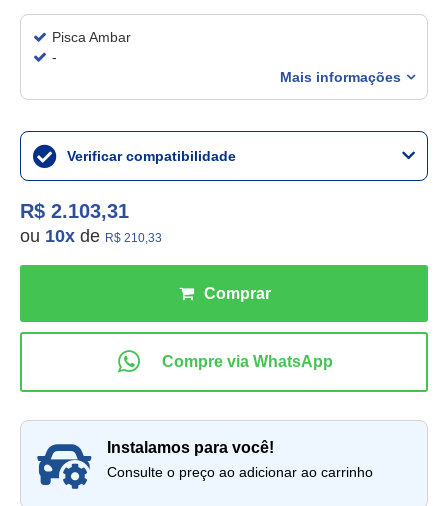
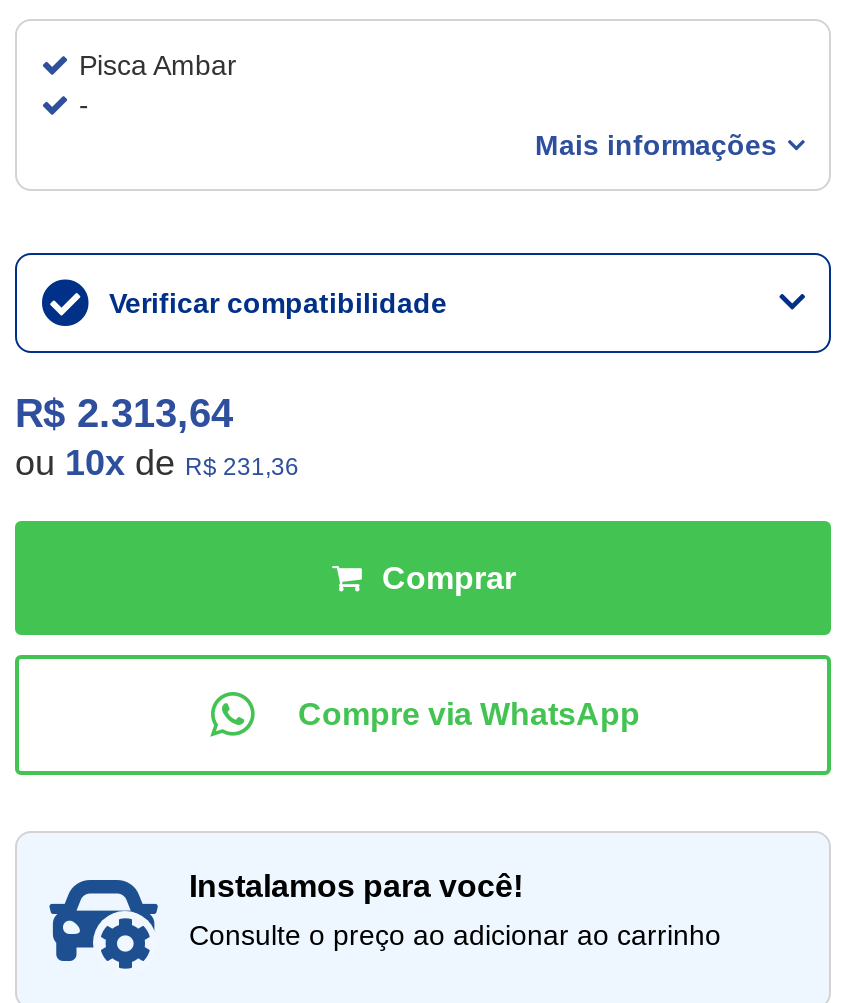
[20,200,129,222] R$ 2.103,31 -> [15,391,233,435] R$ 2.313,64
[20,226,162,246] ou 10x de R$ 210,33 -> [15,443,299,483] ou 10x de R$ 231,36

